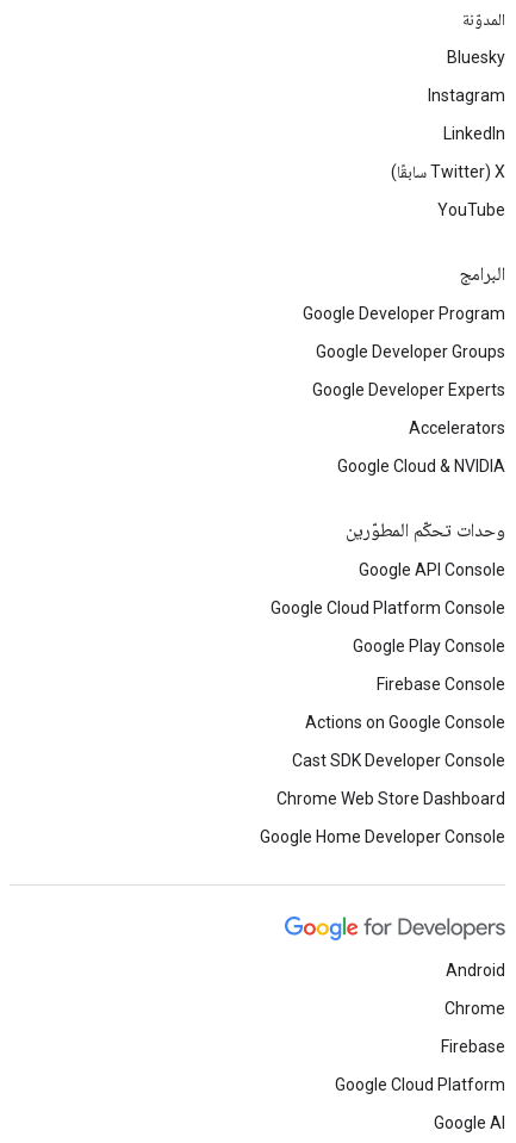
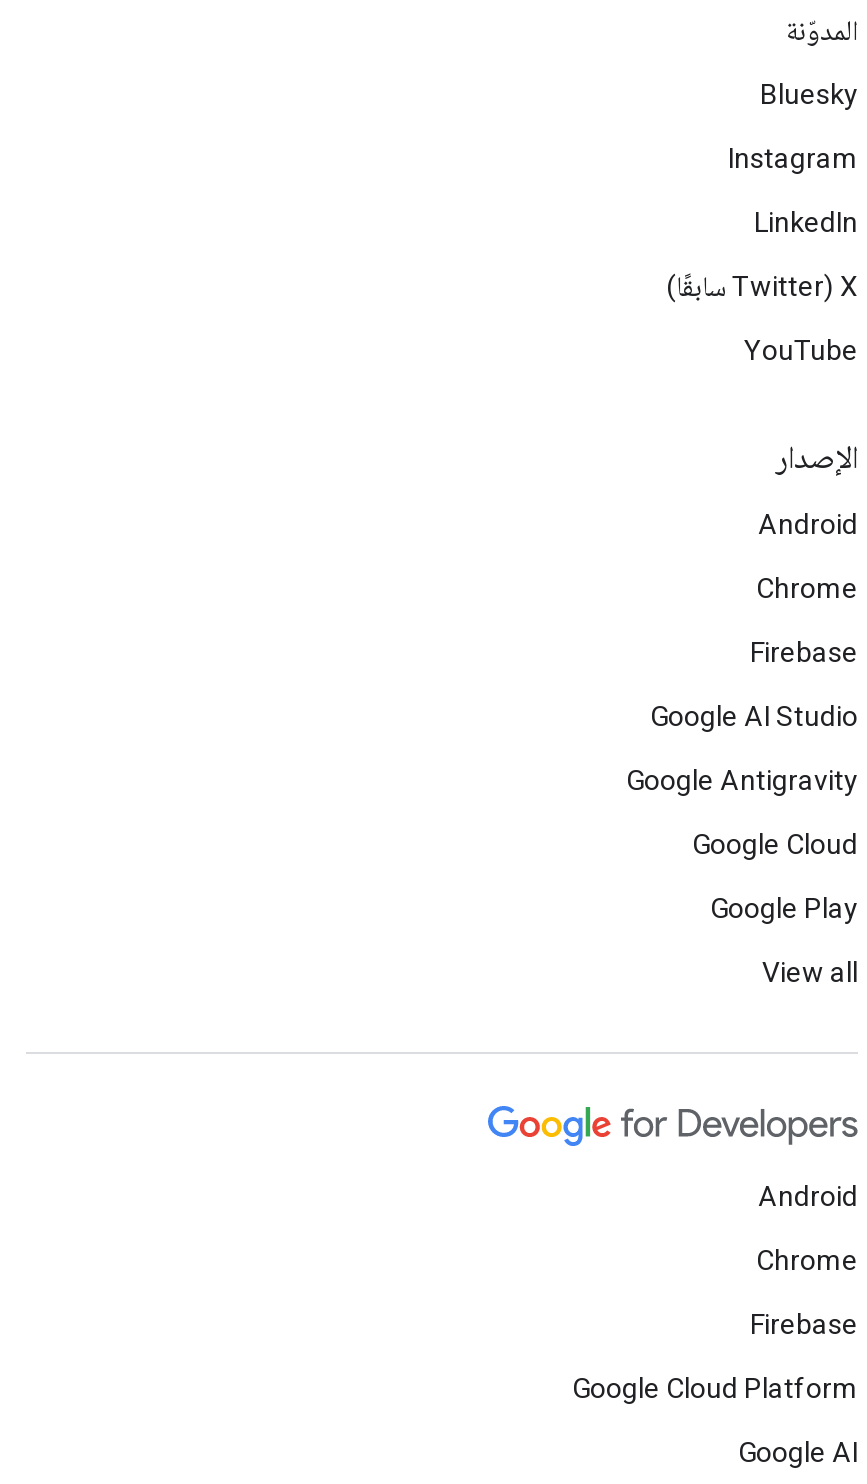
[260,262,505,846] البرامج | Google Developer Program | Google Developer Groups | Google Developer Experts | Accelerators | Google Cloud & NVIDIA | وحدات تحكّم المطوّرين | Google API Console | Google Cloud Platform Console | Google Play Console | Firebase Console | Actions on Google Console | Cast SDK Developer Console | Chrome Web Store Dashboard | Google Home Developer Console -> [626,438,858,988] الإصدار | Android | Chrome | Firebase | Google AI Studio | Google Antigravity | Google Cloud | Google Play | View all

